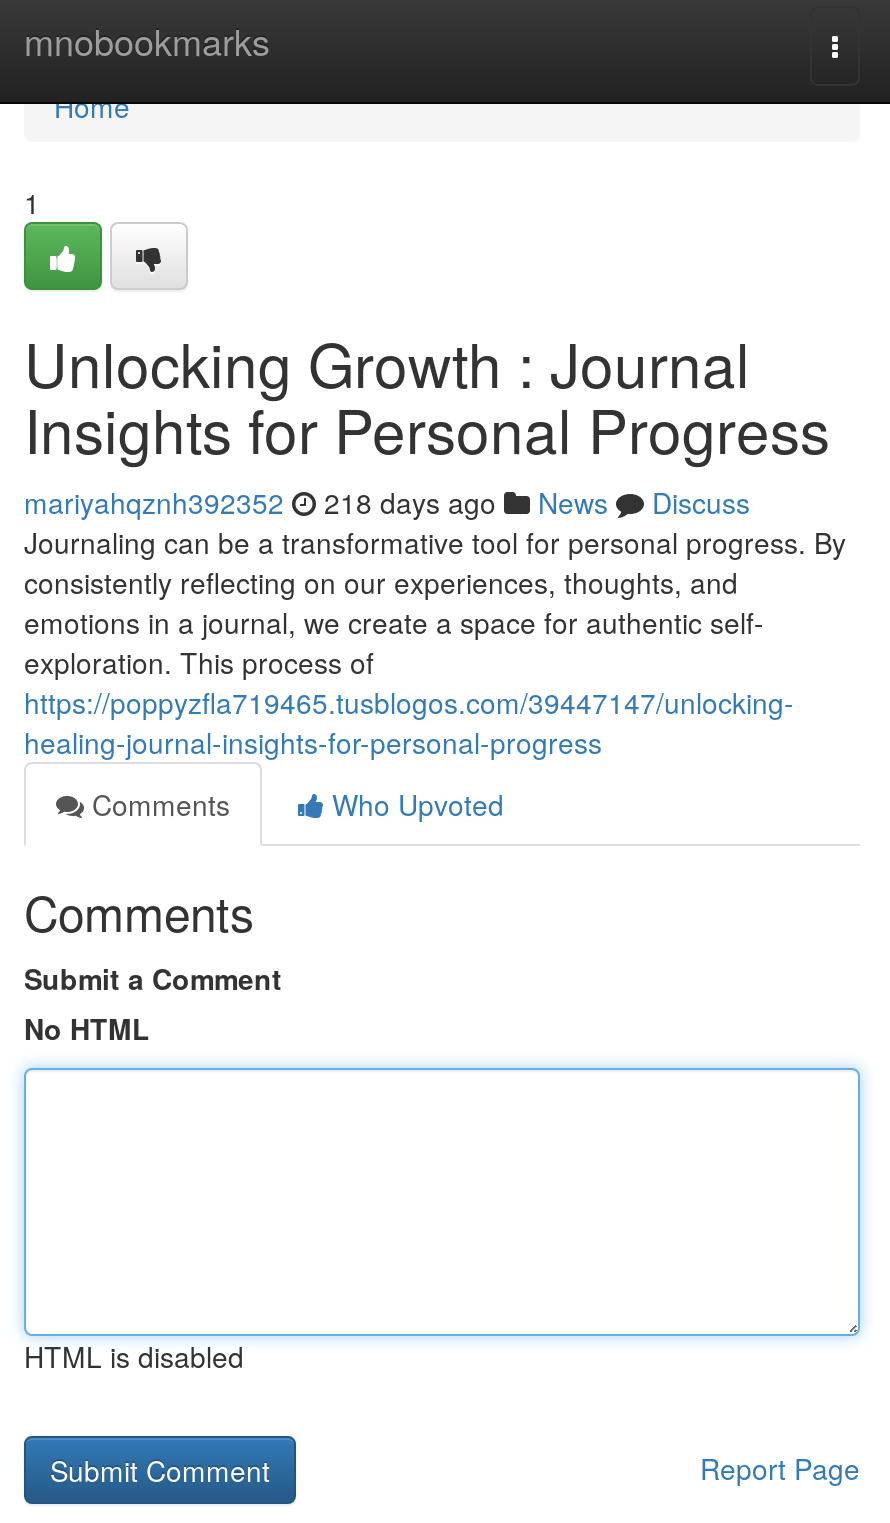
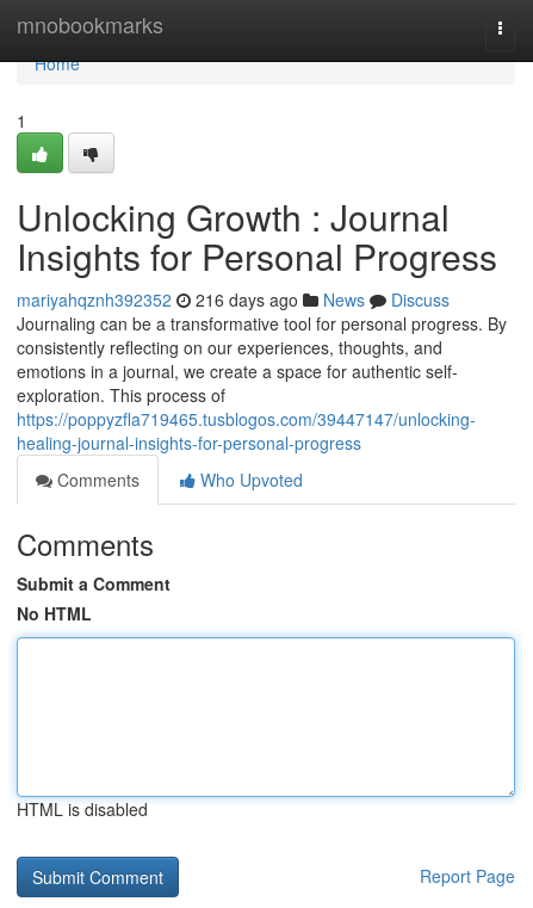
[24,482,750,522] mariyahqznh392352 218 days ago News Discuss -> [17,288,450,311] mariyahqznh392352 216 days ago News Discuss

